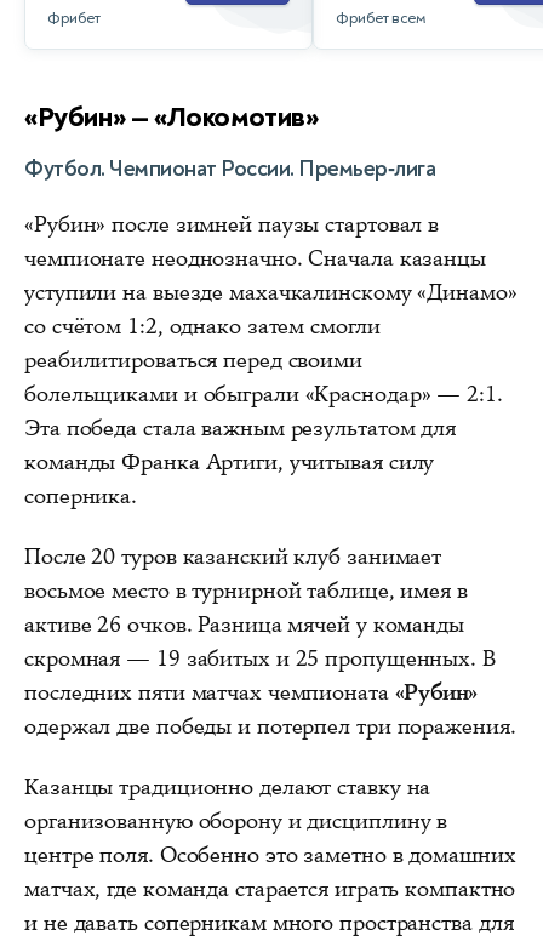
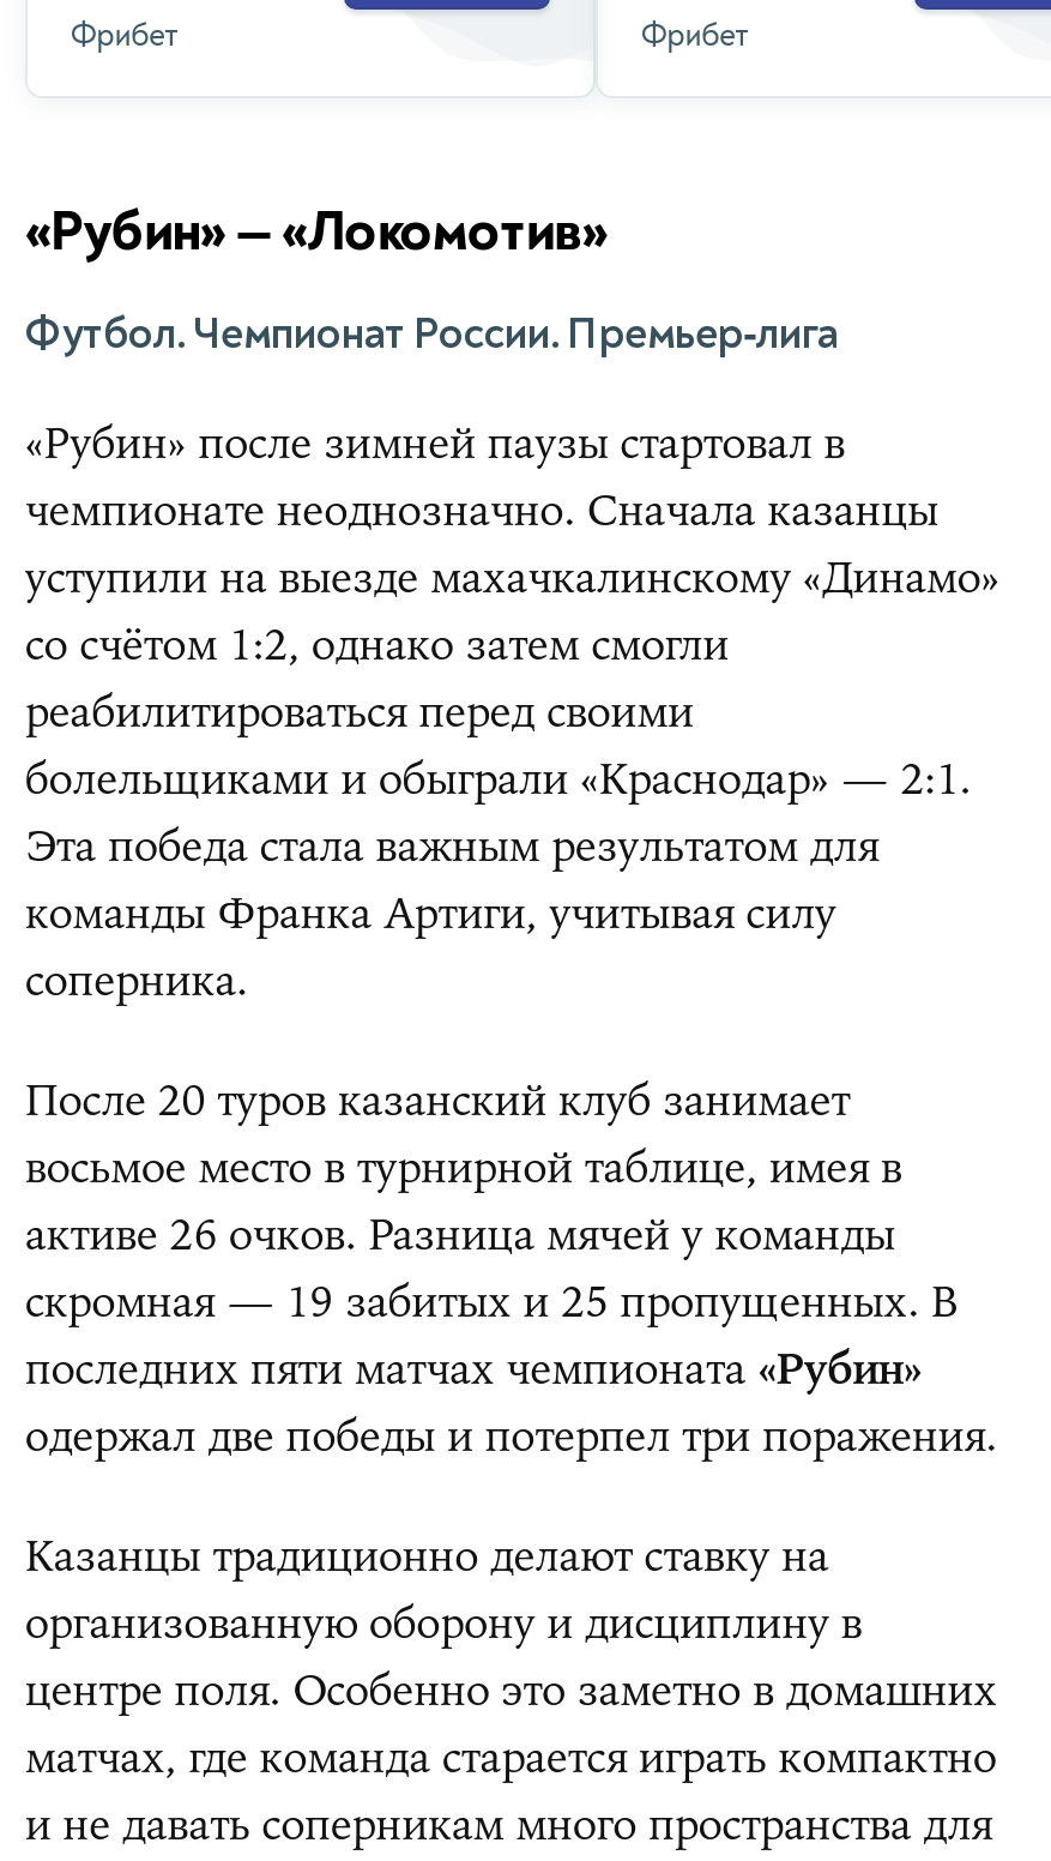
[336,9,425,28] Фрибет всем -> [641,17,746,56] Фрибет

